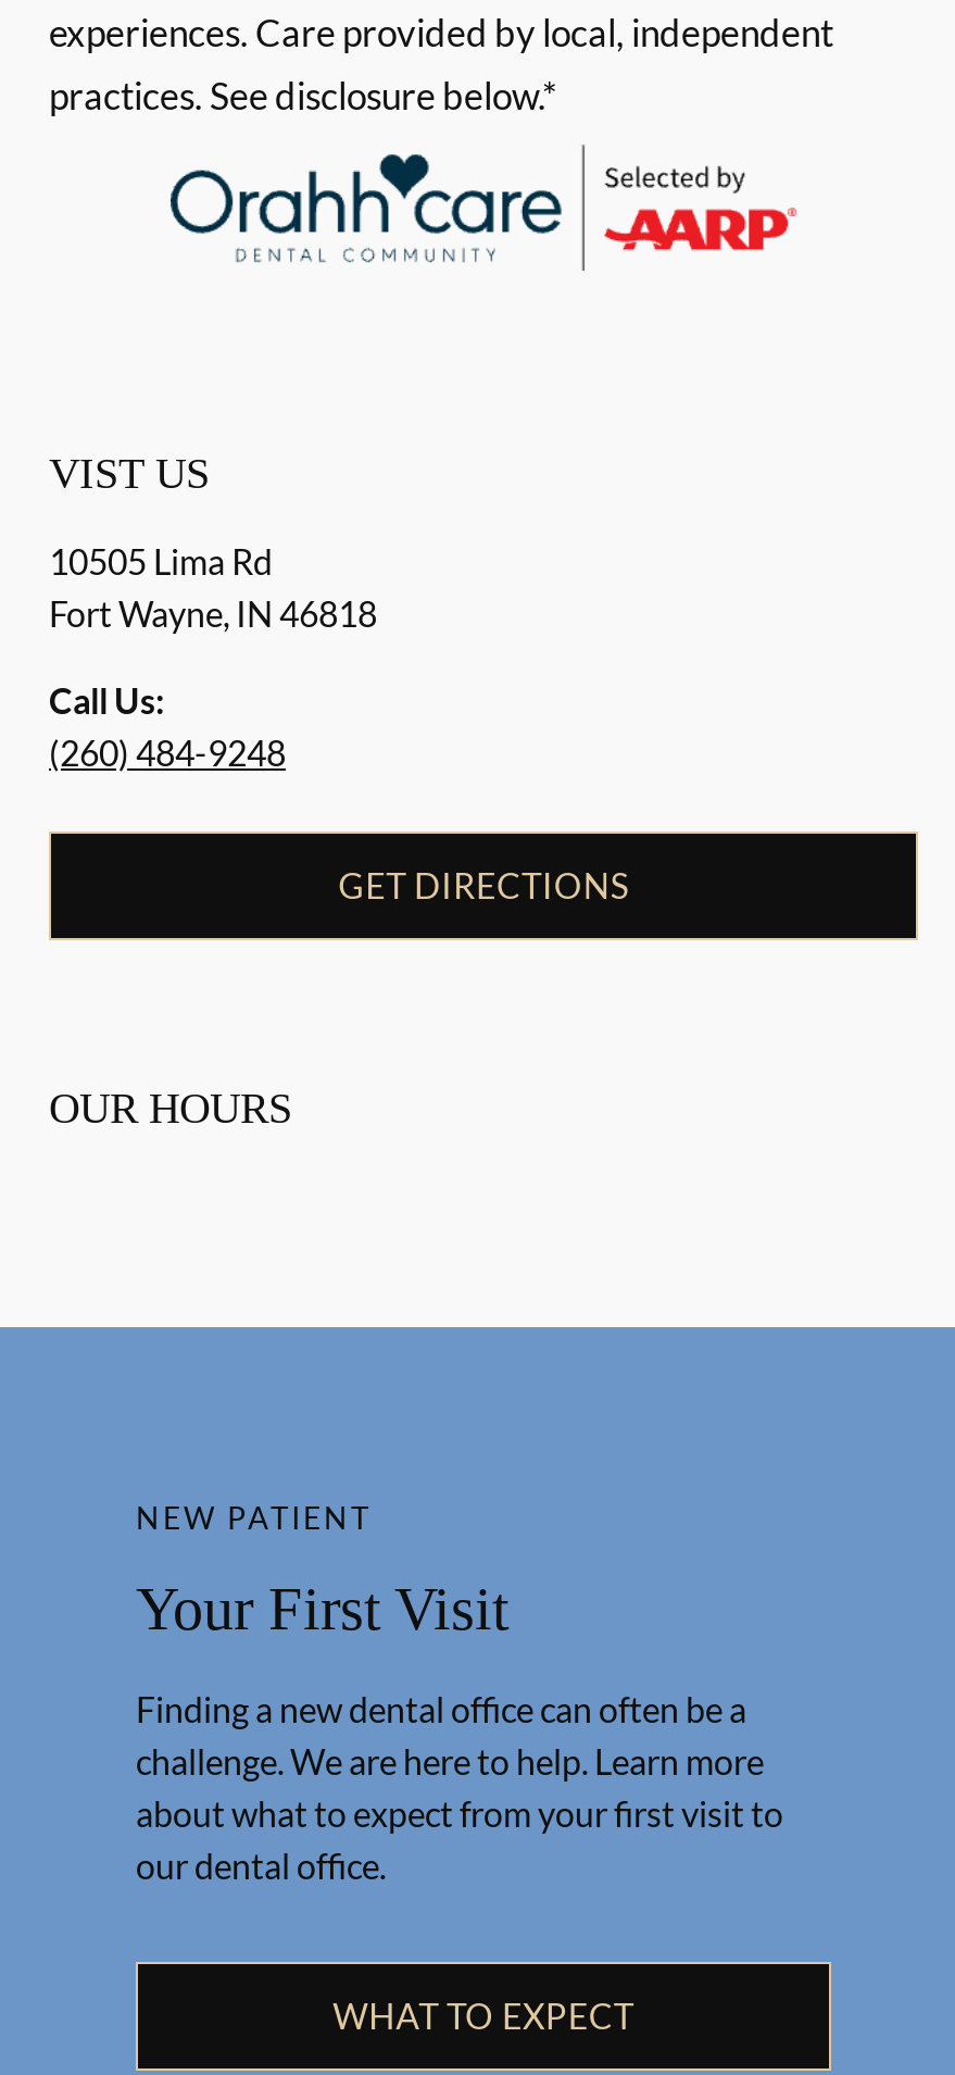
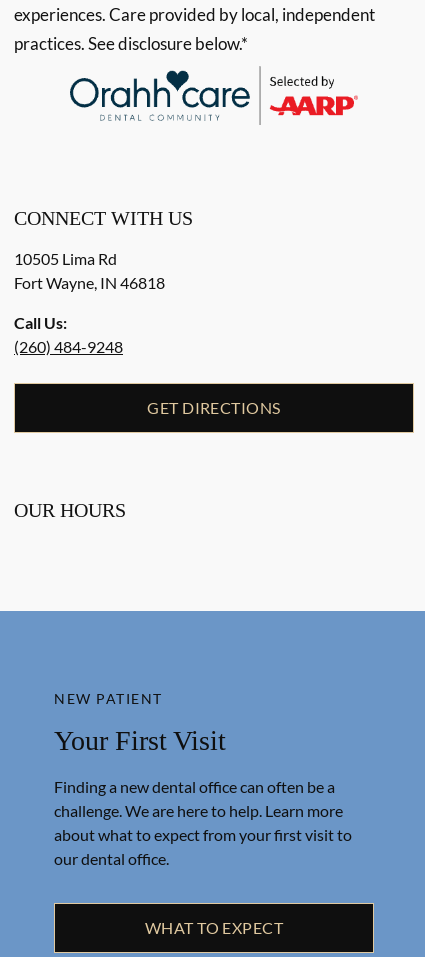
[49,450,210,497] VIST US -> [14,207,193,229] CONNECT WITH US

